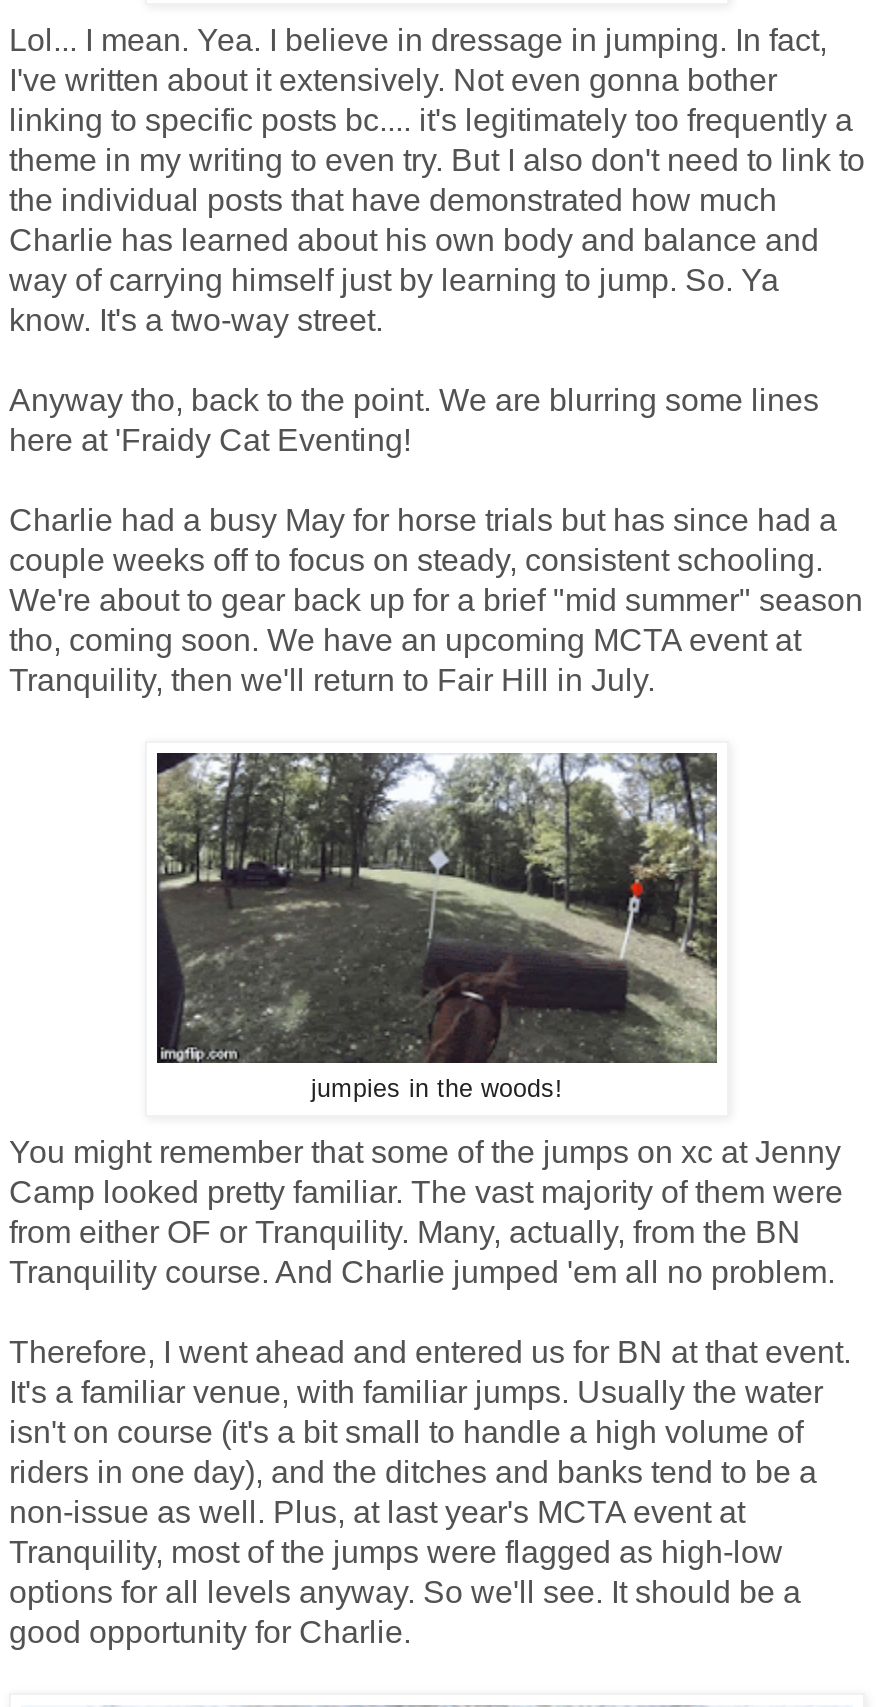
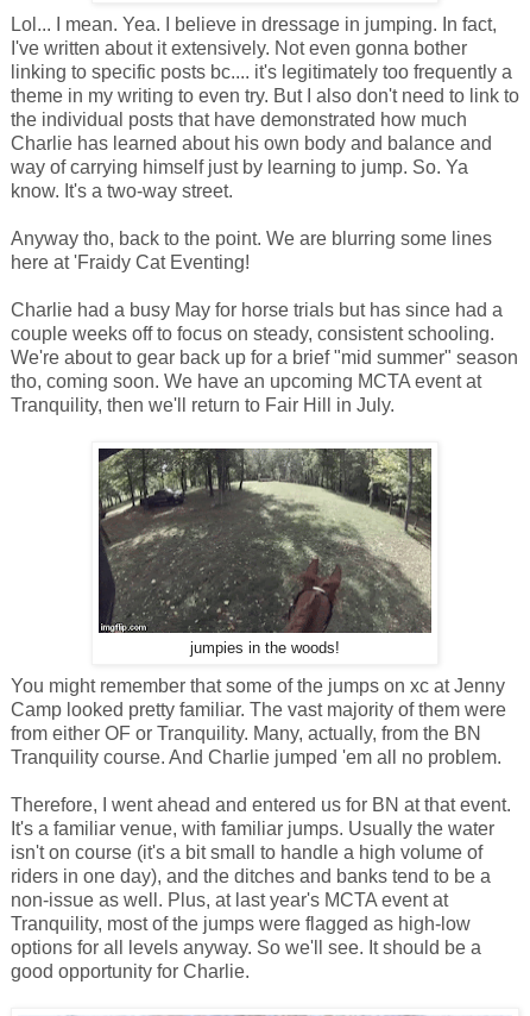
[157,753,719,1063] [image] -> [100,447,433,633] [image]

